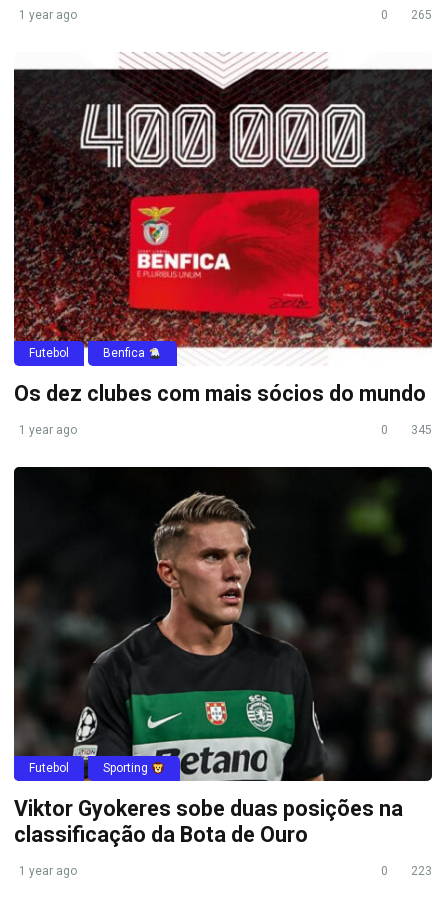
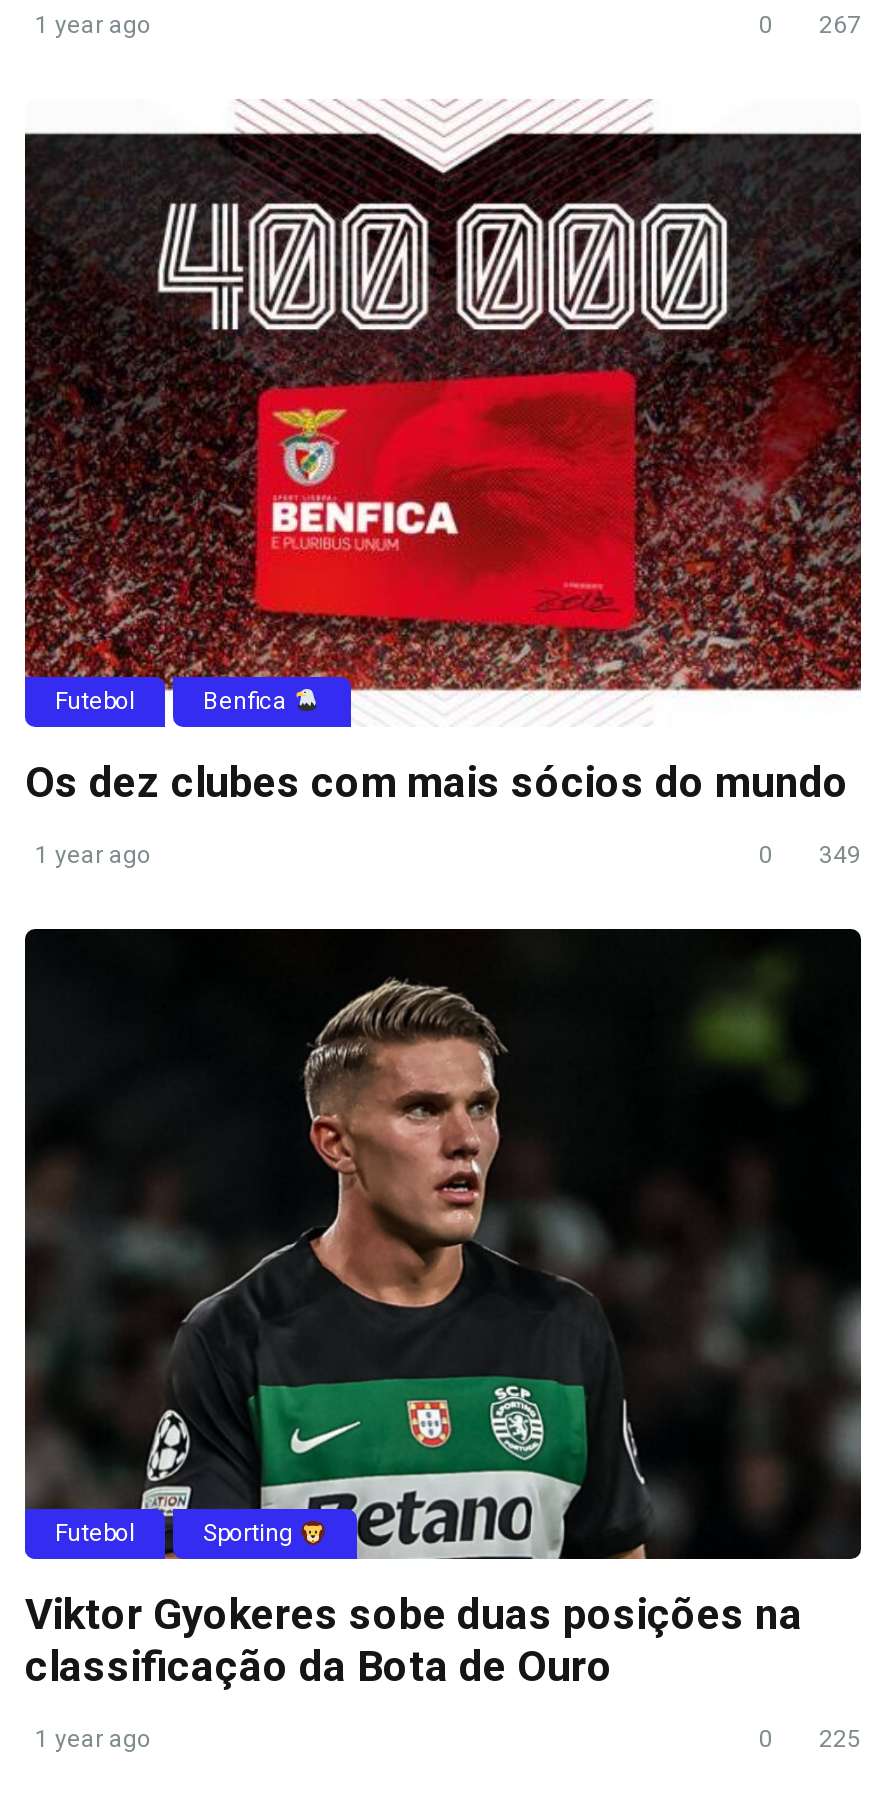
[381,8,432,22] 0 265 -> [759,11,861,39] 0 267
[381,423,432,437] 0 345 -> [759,841,861,869] 0 349
[381,864,432,878] 0 223 -> [759,1726,861,1754] 0 225

